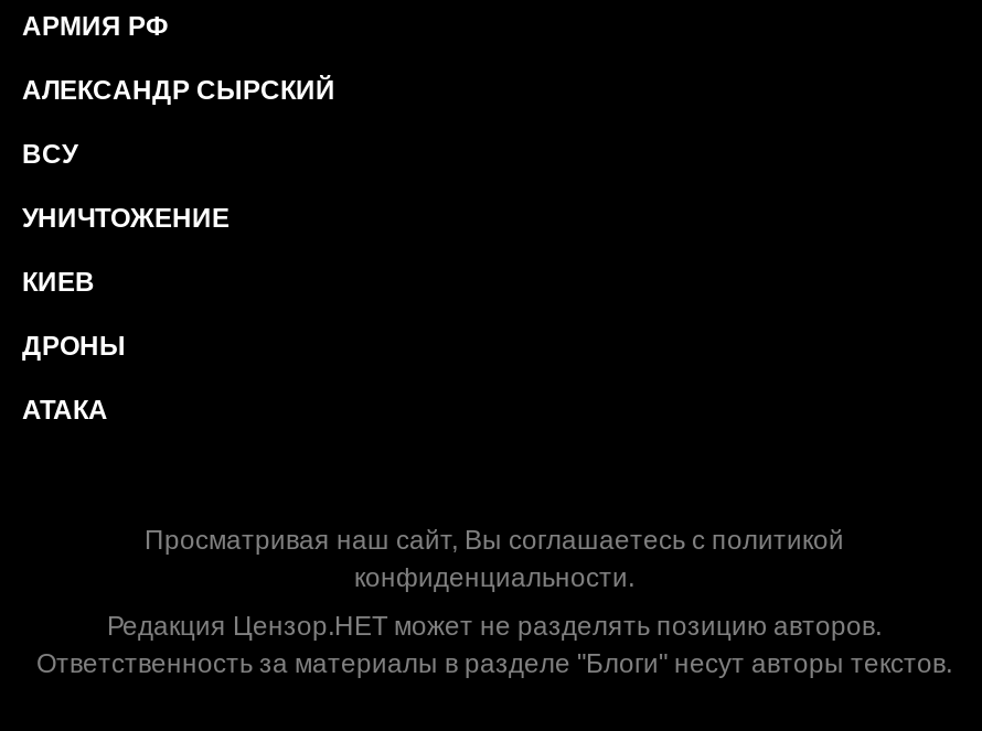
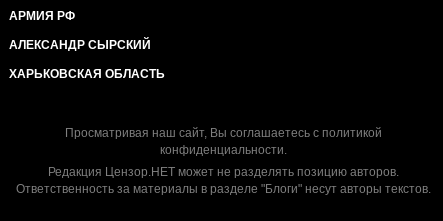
[22,139,230,426] ВСУ | УНИЧТОЖЕНИЕ | КИЕВ | ДРОНЫ | АТАКА -> [9,67,165,81] ХАРЬКОВСКАЯ ОБЛАСТЬ

